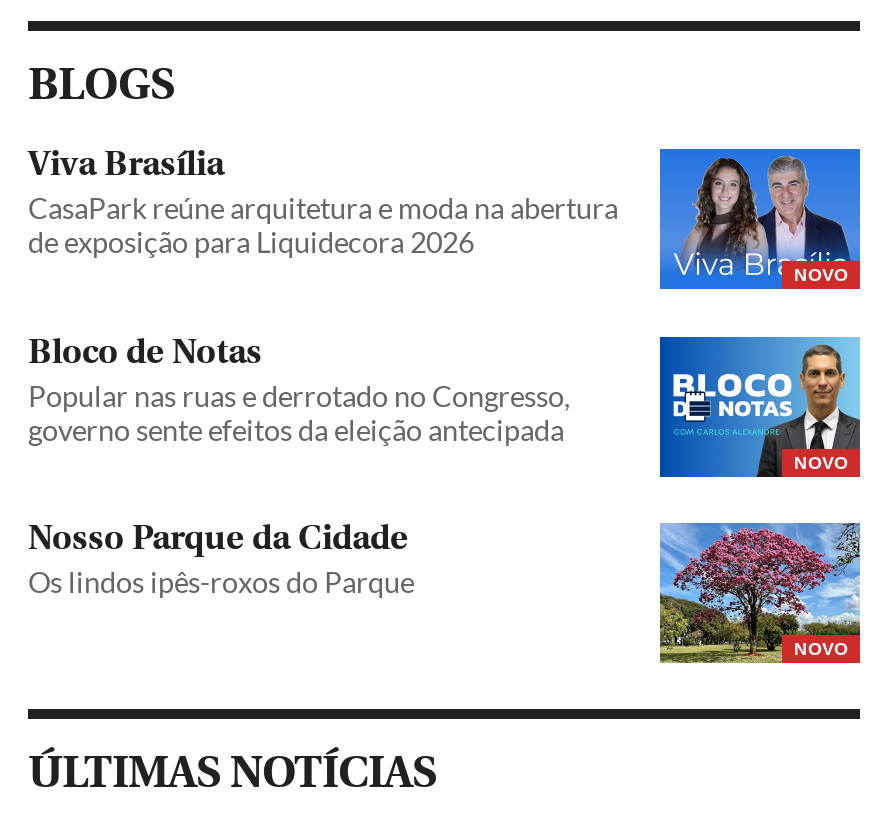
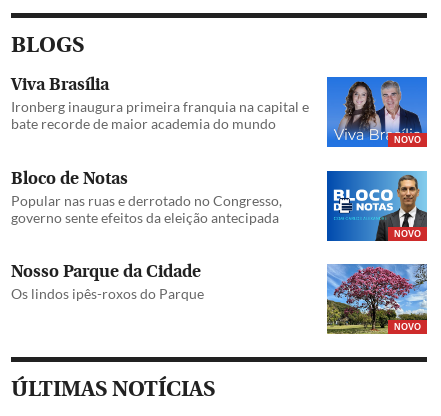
[28,192,618,260] CasaPark reúne arquitetura e moda na abertura | de exposição para Liquidecora 2026 -> [11,98,309,132] Ironberg inaugura primeira franquia na capital e | bate recorde de maior academia do mundo

